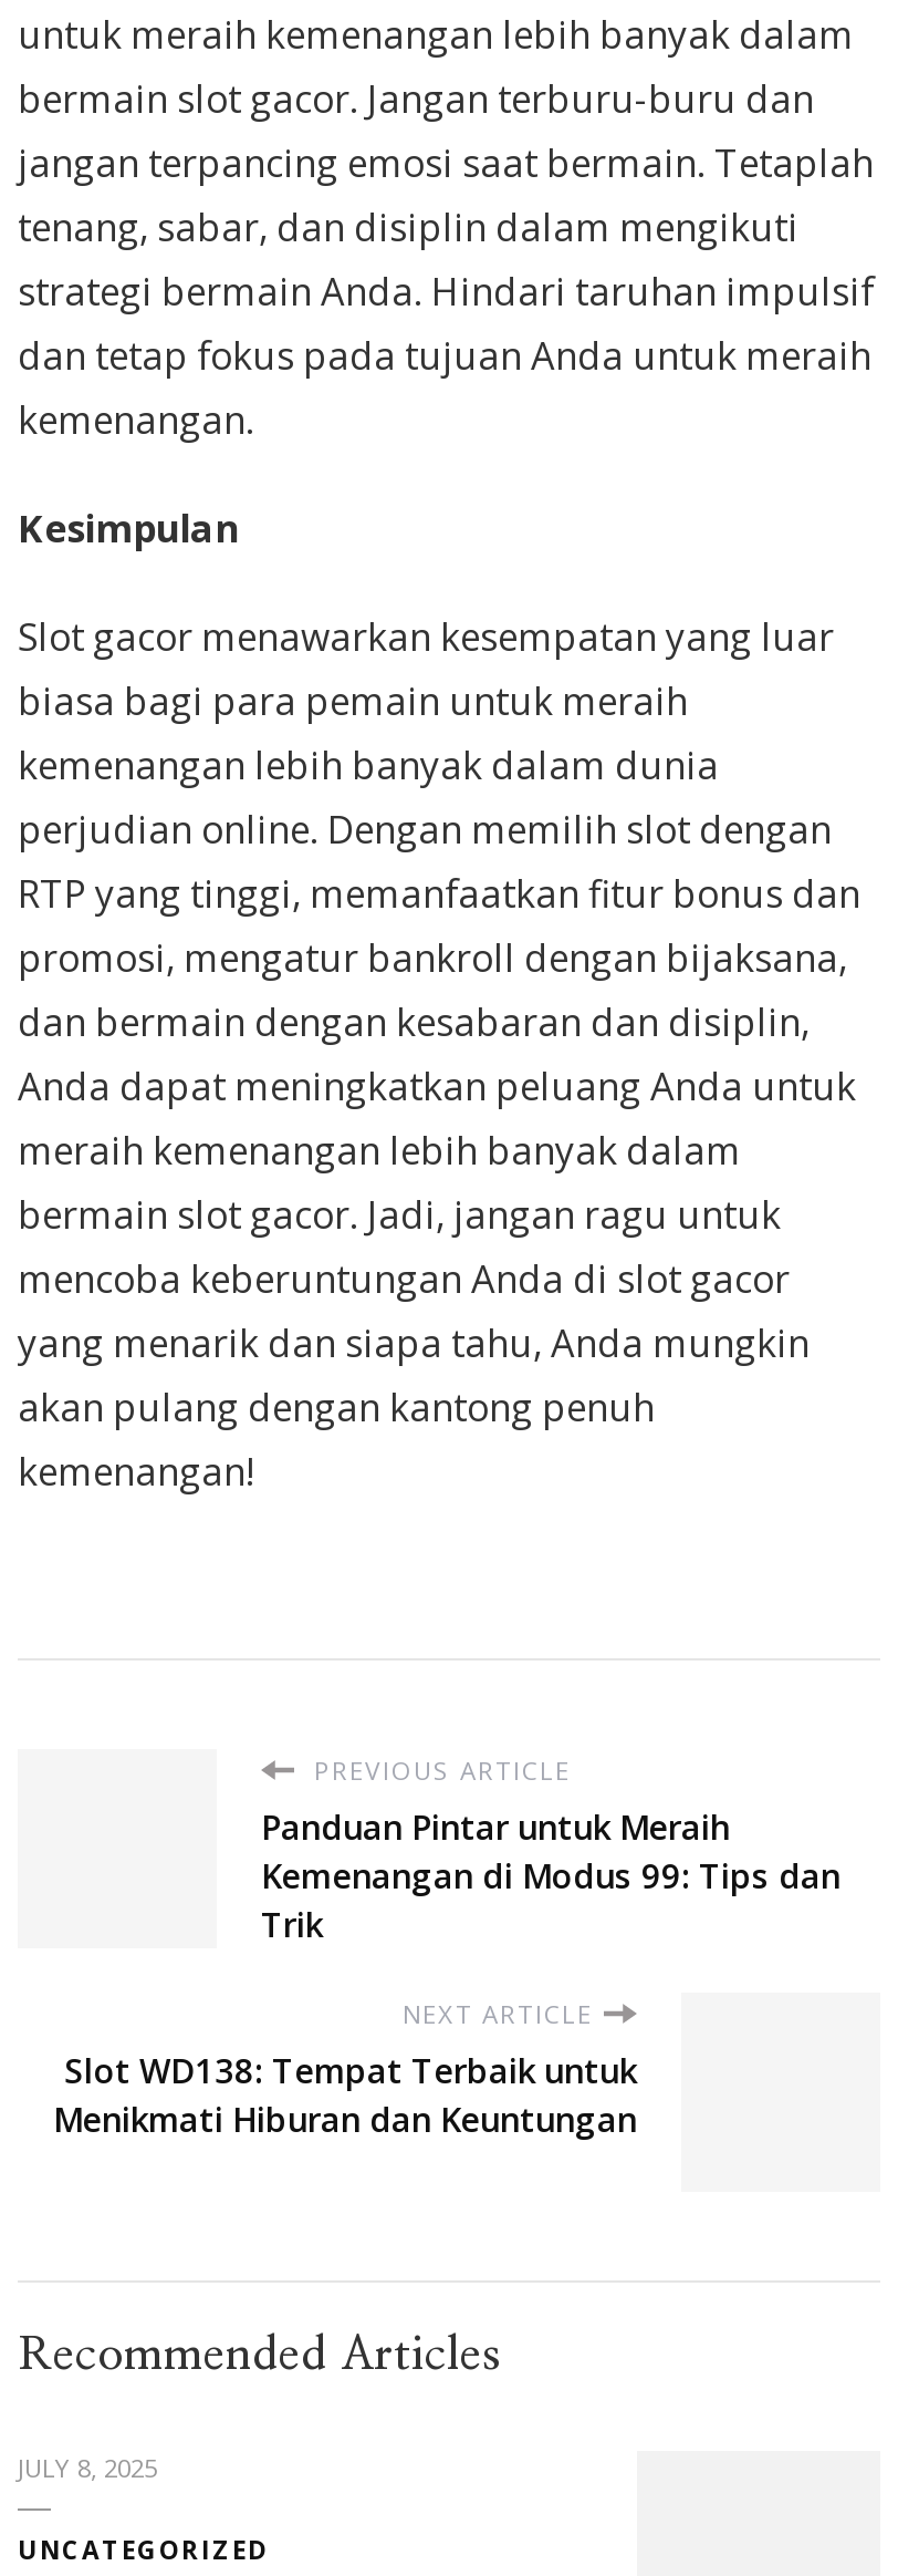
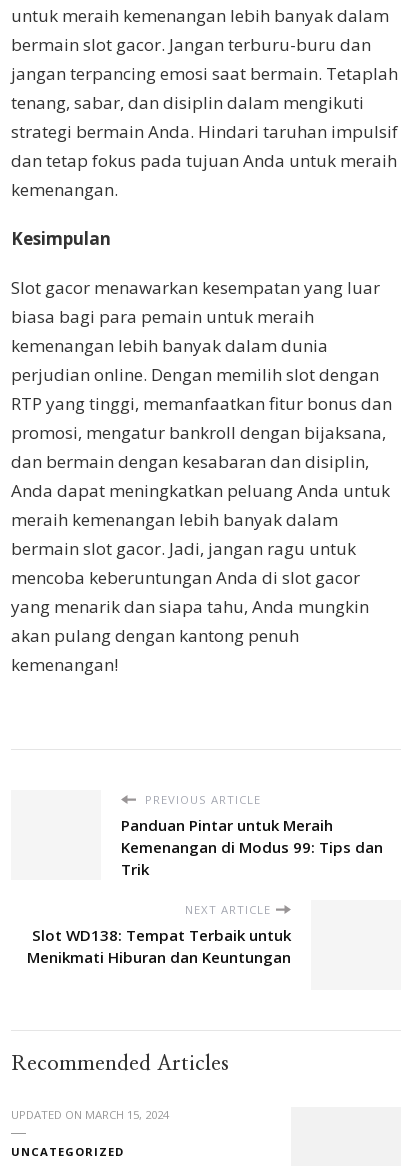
[18,2450,157,2483] JULY 8, 2025 -> [11,1107,169,1122] UPDATED ON MARCH 15, 2024

